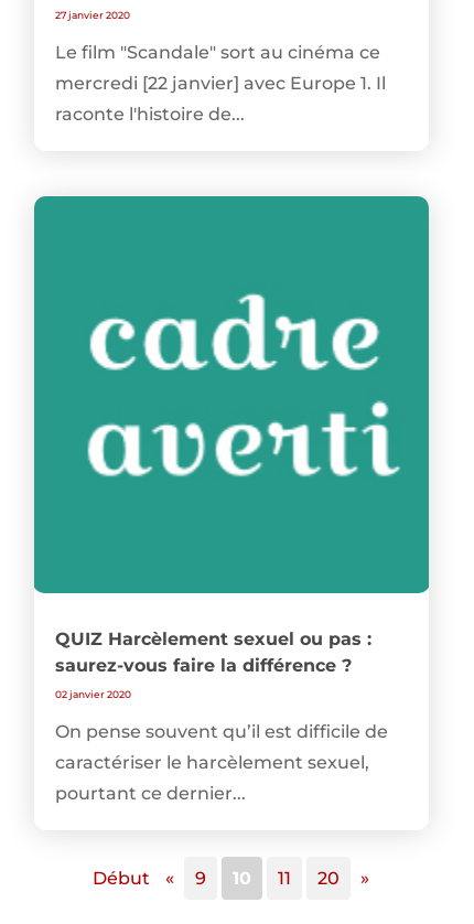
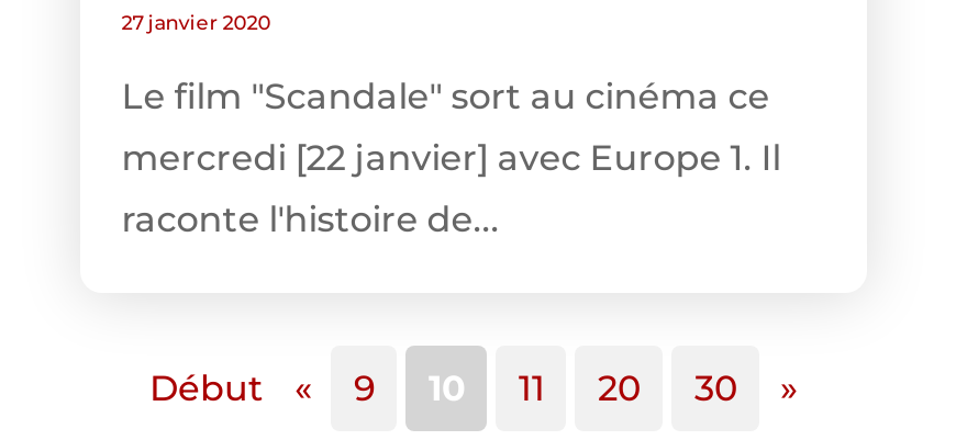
[33,195,430,803] [image] | QUIZ Harcèlement sexuel ou pas : | saurez-vous faire la différence ? | 02 janvier 2020 | On pense souvent qu’il est difficile de | caractériser le harcèlement sexuel, | pourtant ce dernier... -> none
none -> [694,368,738,409] 30

